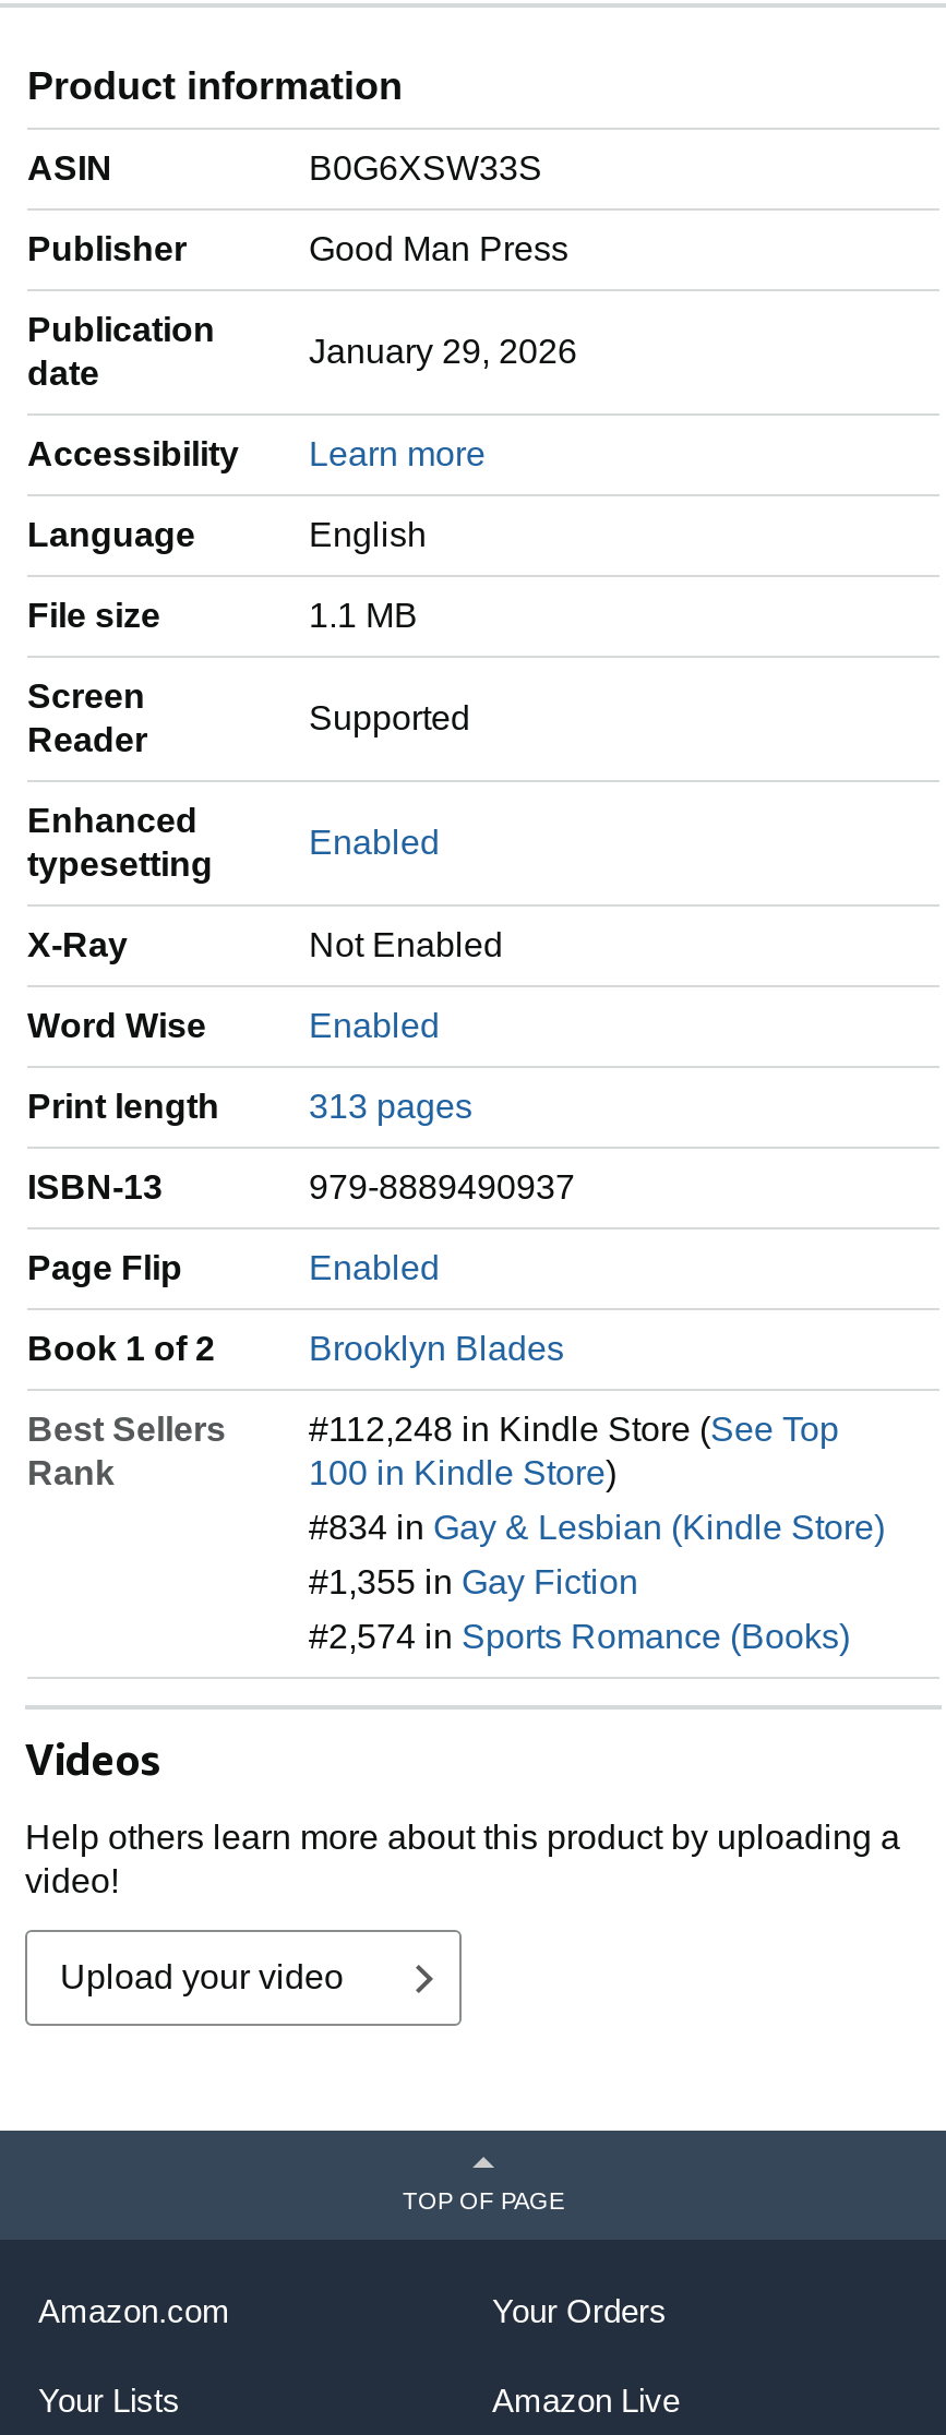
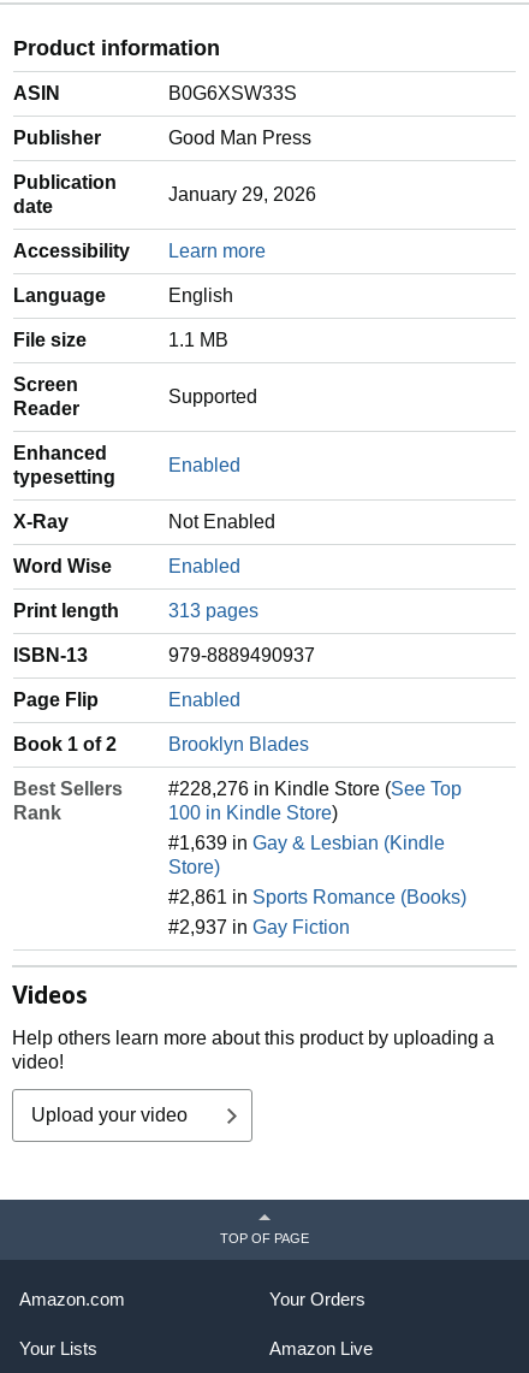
[309,1411,839,1448] #112,248 in Kindle Store (See Top -> [168,779,462,799] #228,276 in Kindle Store (See Top
[309,1509,885,1546] #834 in Gay & Lesbian (Kindle Store) -> [168,833,445,877] #1,639 in Gay & Lesbian (Kindle | Store)
[309,1564,638,1601] #1,355 in Gay Fiction -> [168,887,466,907] #2,861 in Sports Romance (Books)
[309,1618,850,1655] #2,574 in Sports Romance (Books) -> [168,917,350,938] #2,937 in Gay Fiction

